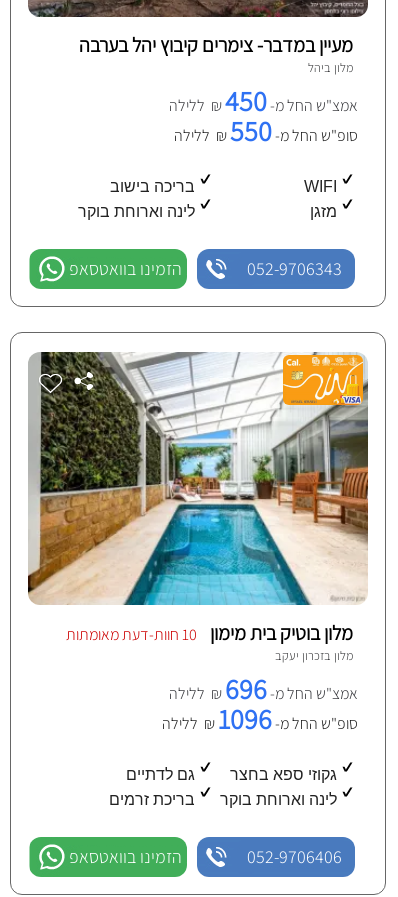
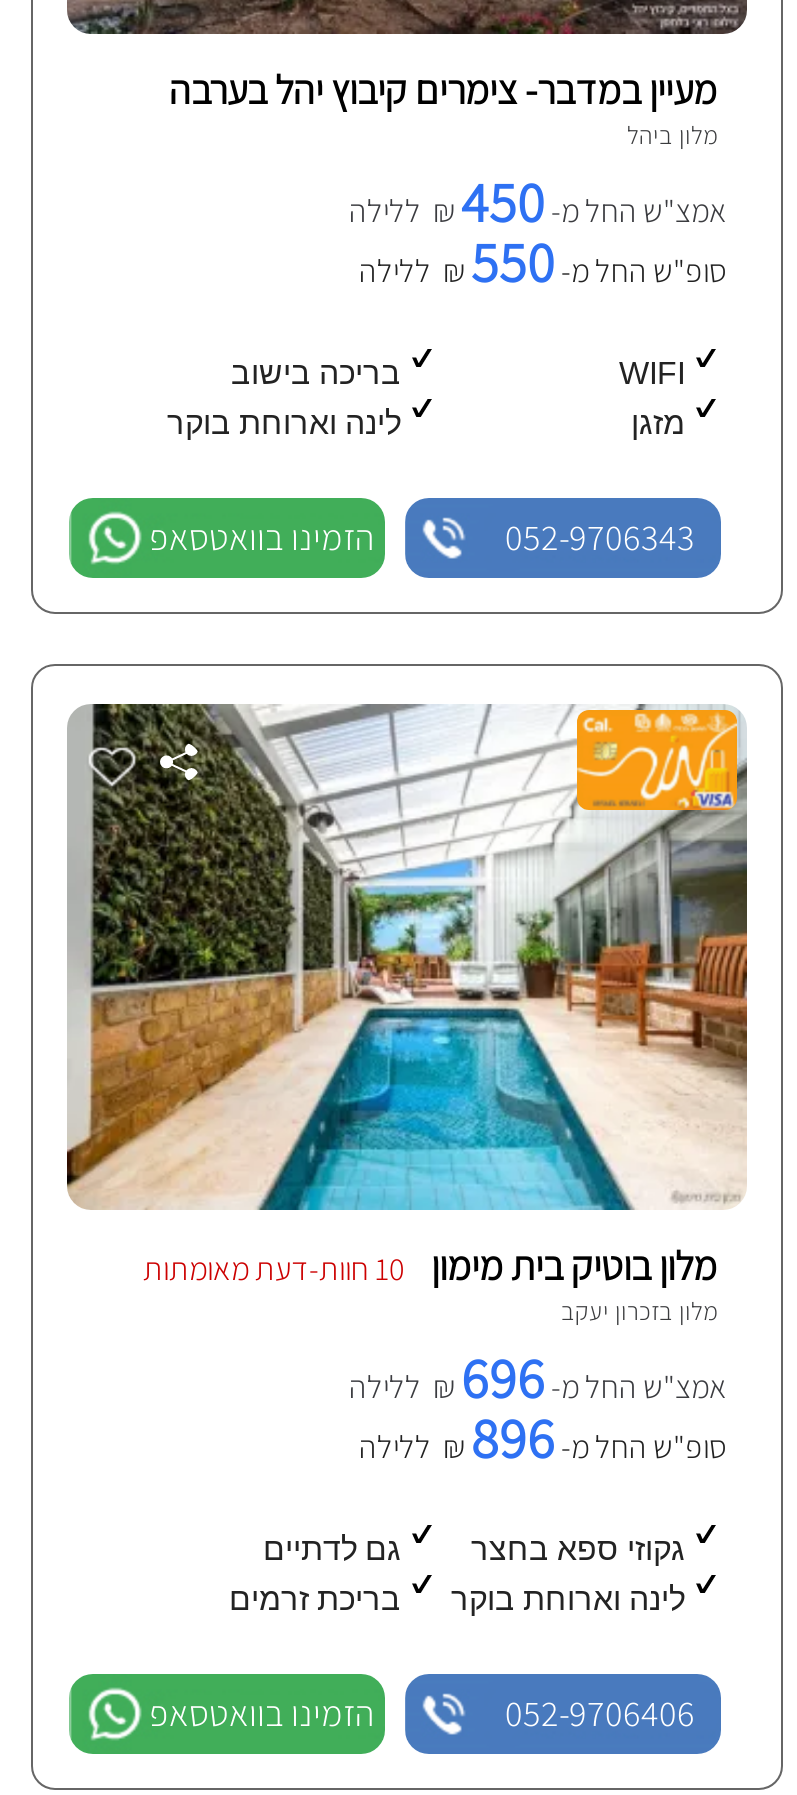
[162,700,358,737] סופ"ש החל מ-1096₪ ללילה -> [359,1400,727,1474] סופ"ש החל מ-896₪ ללילה

